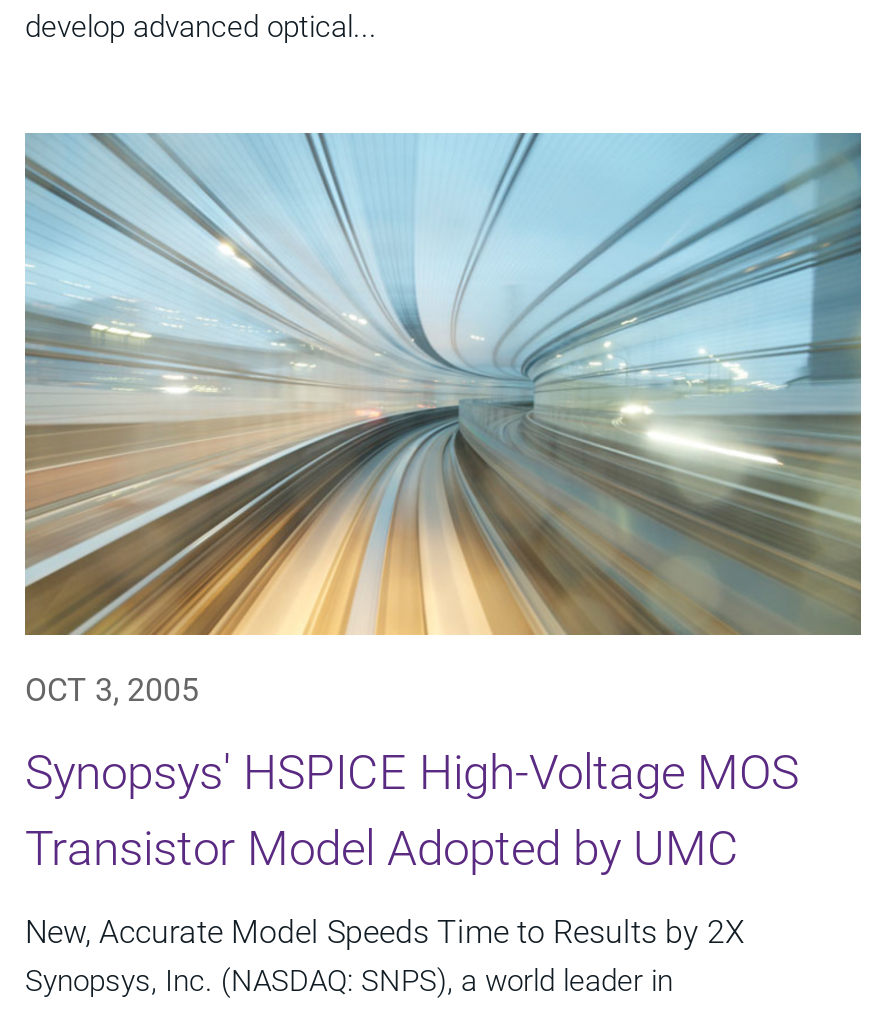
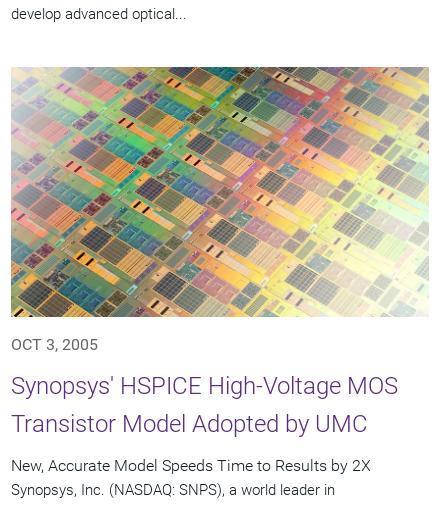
[23,130,863,638] [image] -> [10,66,430,318] [image]

